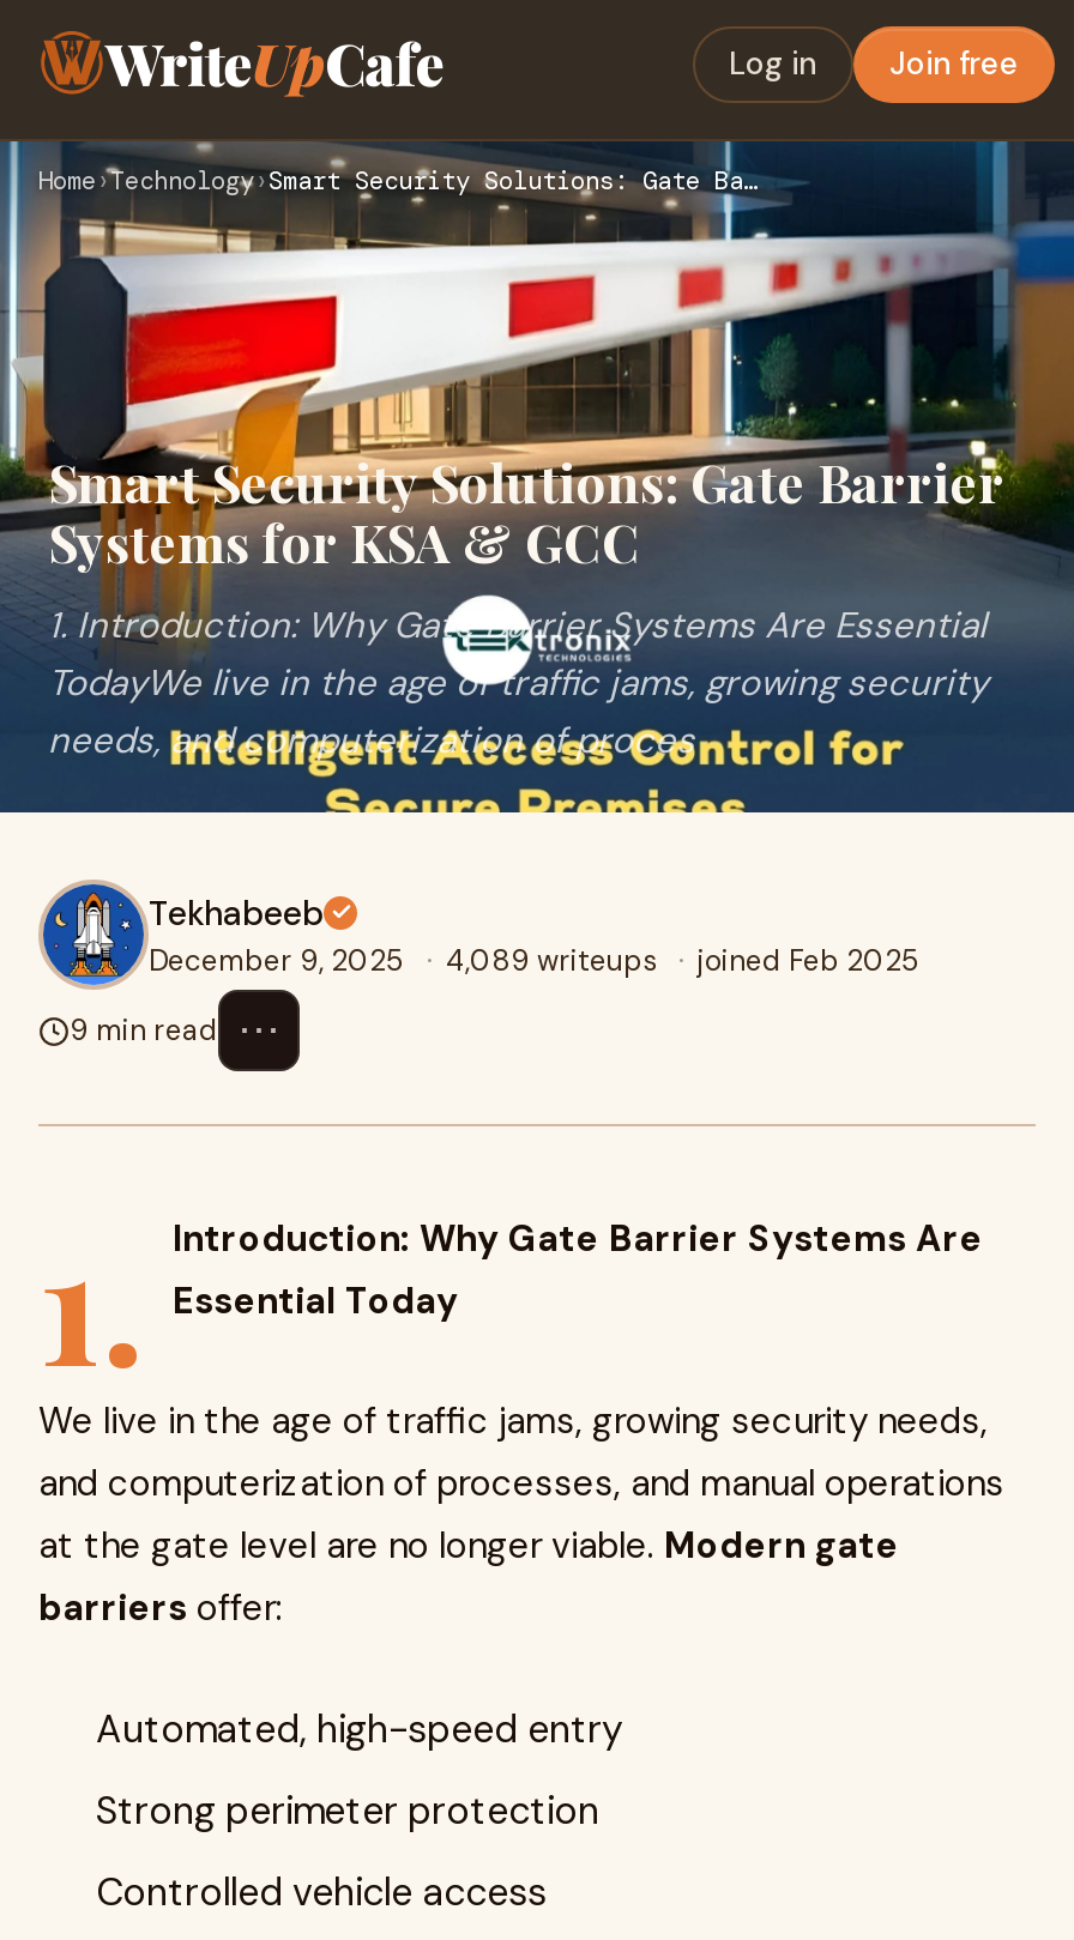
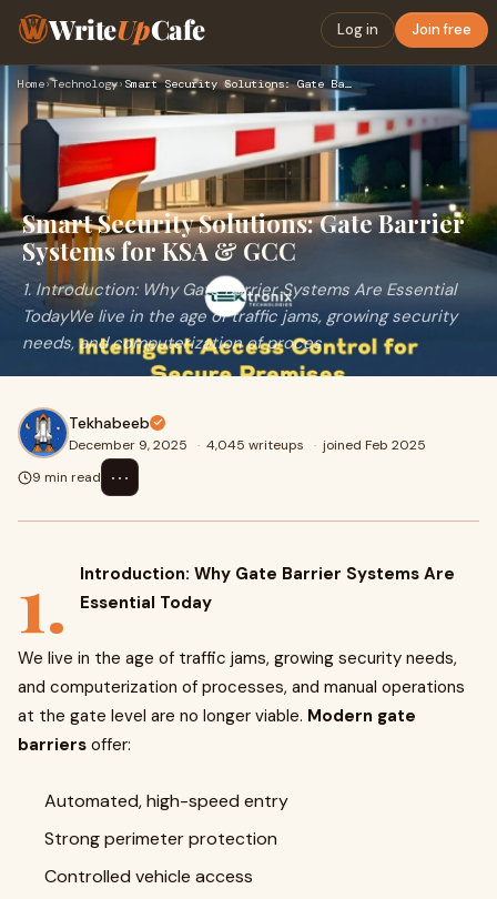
[149,941,921,979] December 9, 2025 4,089 writeups joined Feb 2025 -> [69,436,426,453] December 9, 2025 4,045 writeups joined Feb 2025

